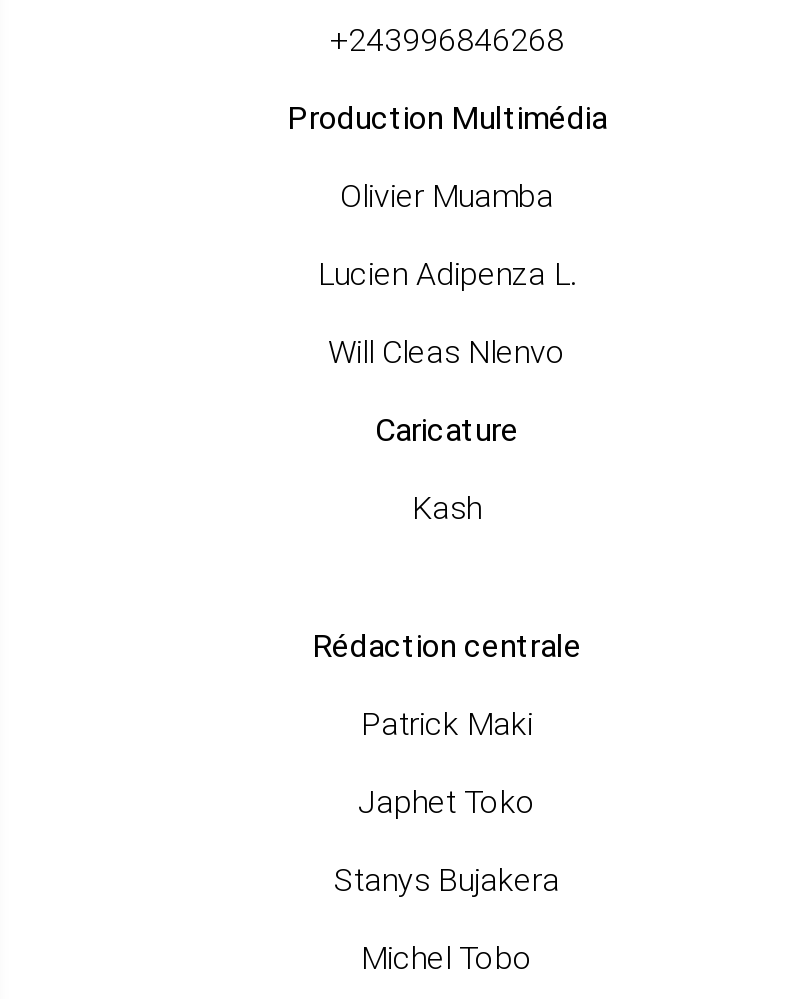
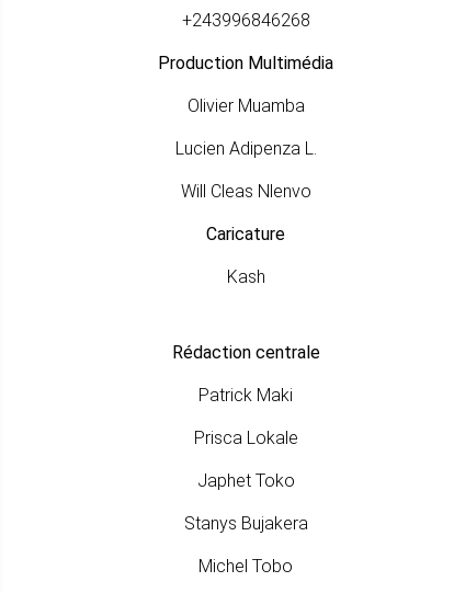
none -> [194,428,298,448] Prisca Lokale

